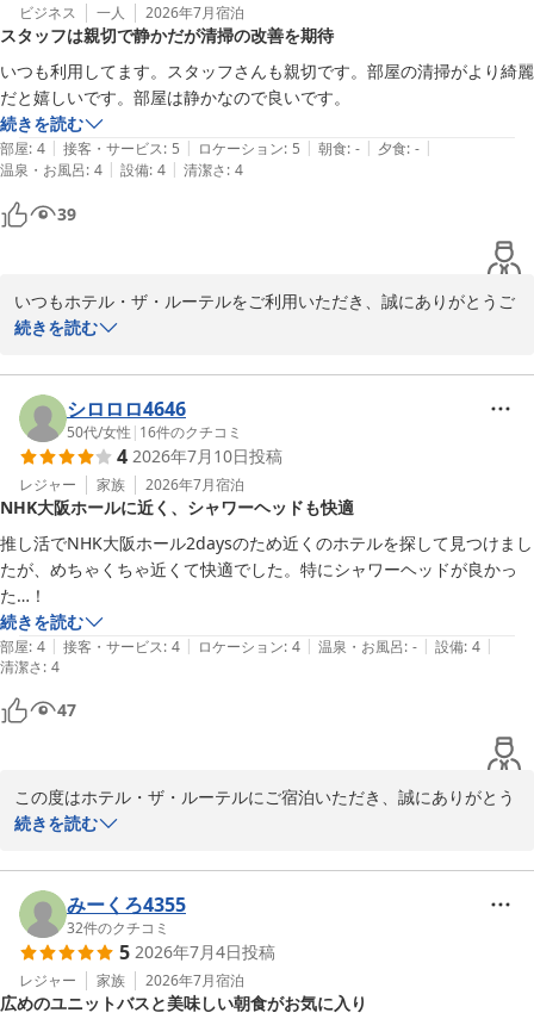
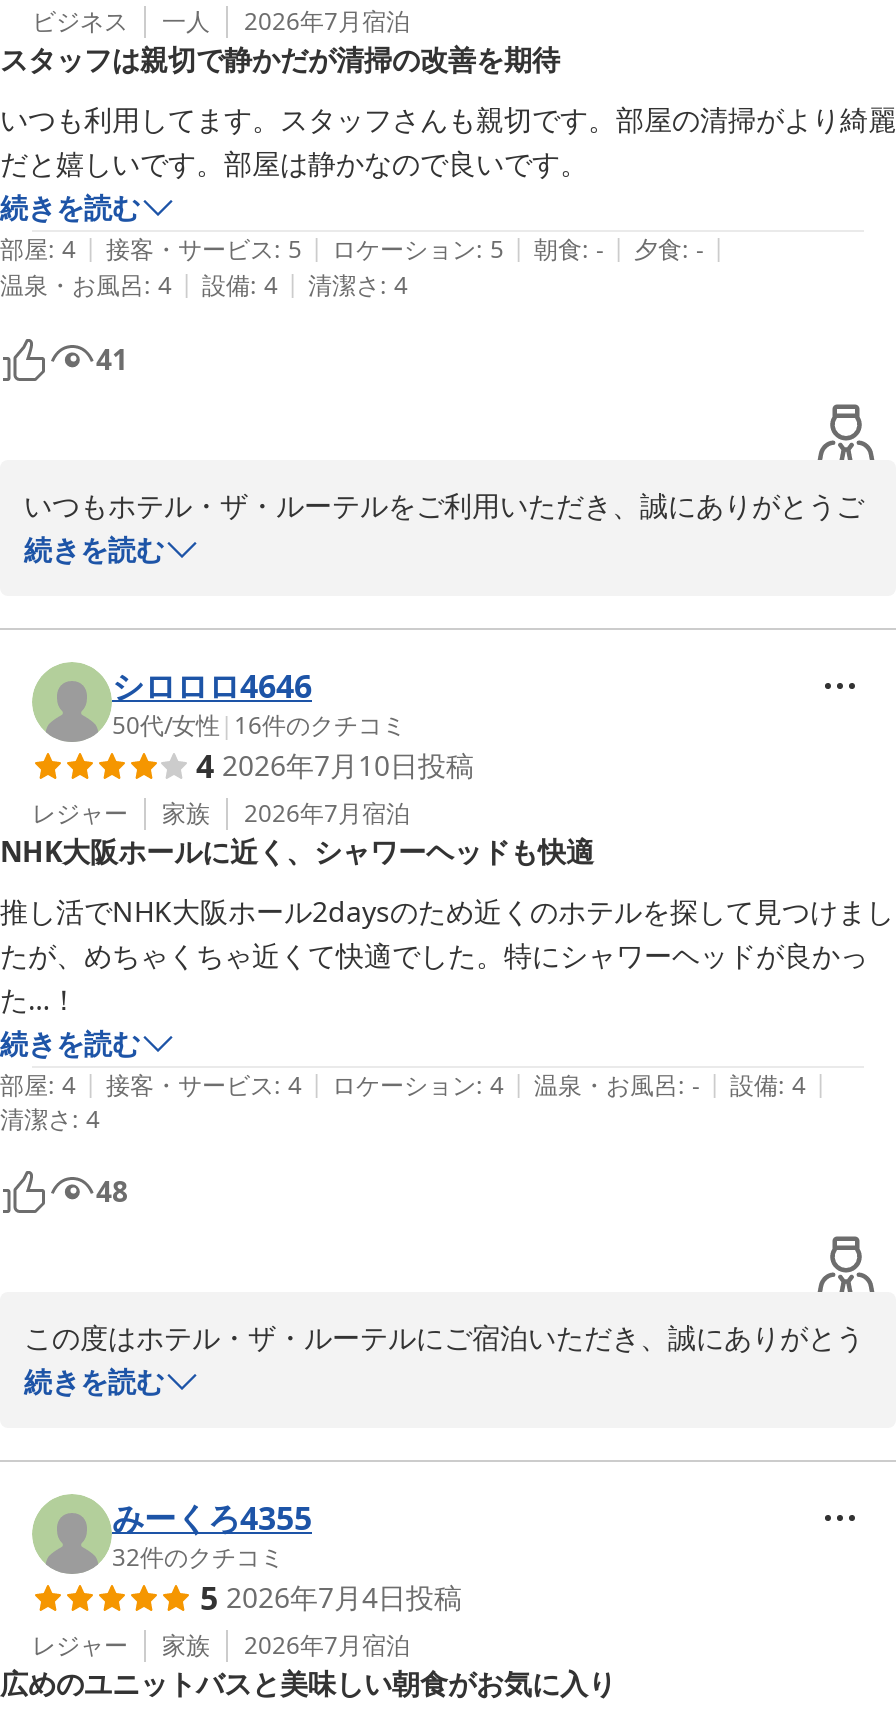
[57,203,76,225] 39 -> [96,340,128,378] 41
[57,698,76,721] 47 -> [96,1172,128,1210] 48

